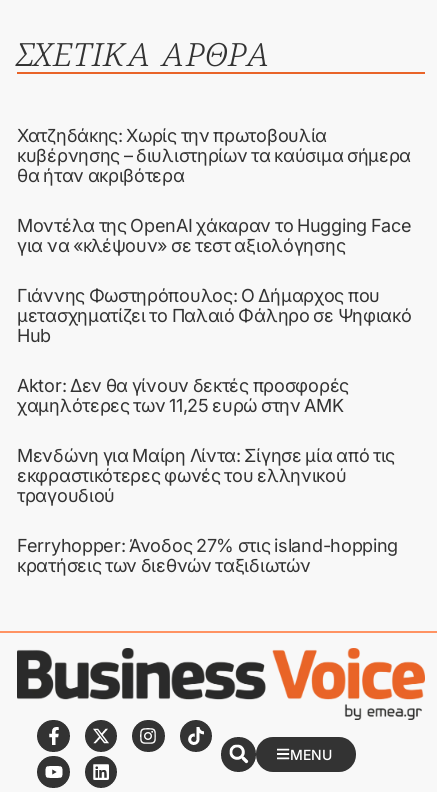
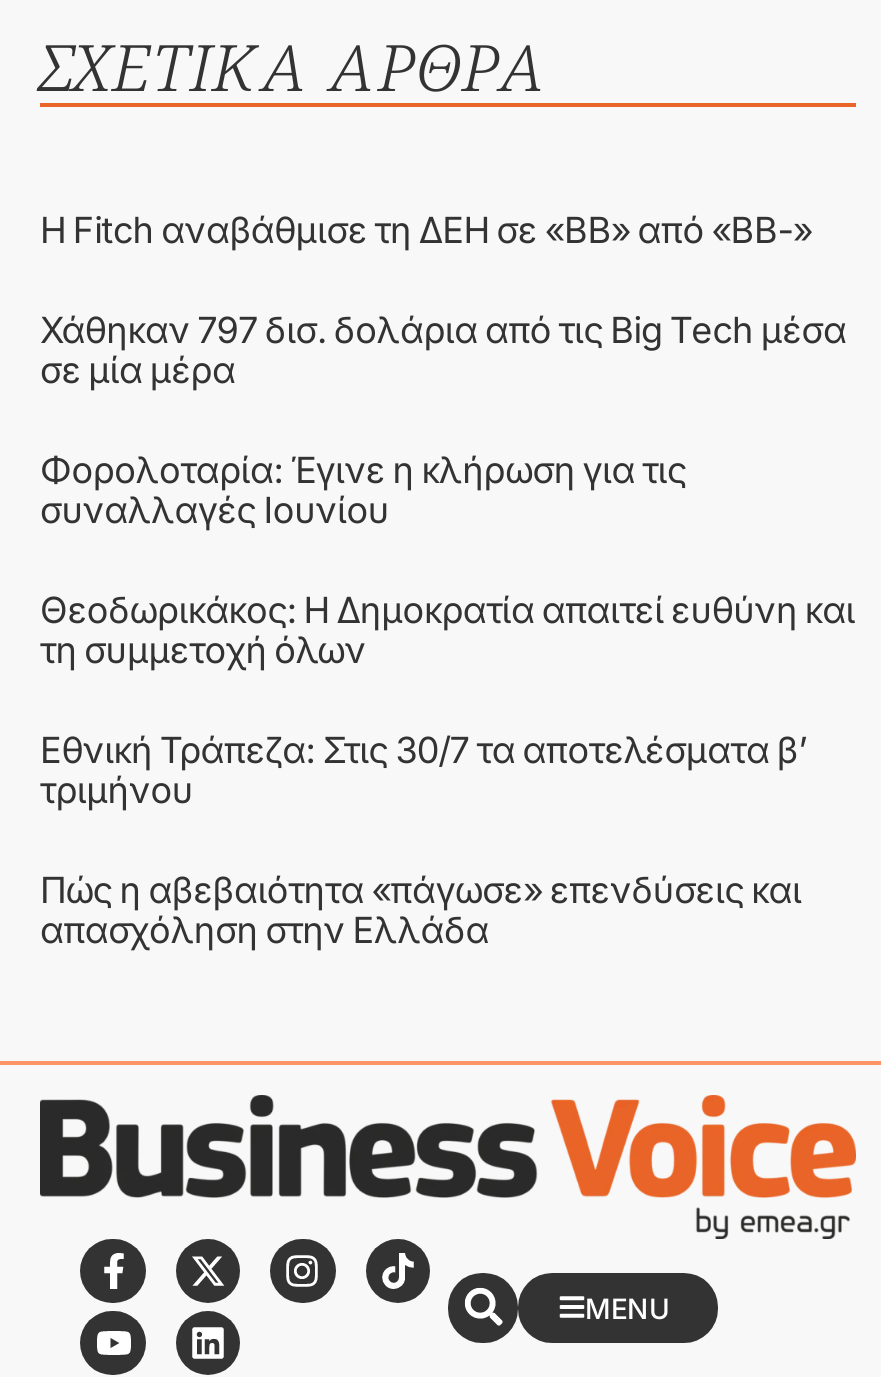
[17,125,411,186] Χατζηδάκης: Χωρίς την πρωτοβουλία | κυβέρνησης – διυλιστηρίων τα καύσιμα σήμερα | θα ήταν ακριβότερα -> [40,210,820,252] Η Fitch αναβάθμισε τη ΔΕΗ σε «ΒΒ» από «BB-»
[17,215,411,256] Μοντέλα της OpenAI χάκαραν το Hugging Face | για να «κλέψουν» σε τεστ αξιολόγησης -> [40,310,846,392] Χάθηκαν 797 δισ. δολάρια από τις Big Tech μέσα | σε μία μέρα
[17,285,411,346] Γιάννης Φωστηρόπουλος: Ο Δήμαρχος που | μετασχηματίζει το Παλαιό Φάληρο σε Ψηφιακό | Hub -> [40,450,686,532] Φορολοταρία: Έγινε η κλήρωση για τις | συναλλαγές Ιουνίου
[17,375,349,416] Aktor: Δεν θα γίνουν δεκτές προσφορές | χαμηλότερες των 11,25 ευρώ στην ΑΜΚ -> [40,590,855,672] Θεοδωρικάκος: Η Δημοκρατία απαιτεί ευθύνη και | τη συμμετοχή όλων
[17,445,395,506] Μενδώνη για Μαίρη Λίντα: Σίγησε μία από τις | εκφραστικότερες φωνές του ελληνικού | τραγουδιού -> [40,730,808,812] Εθνική Τράπεζα: Στις 30/7 τα αποτελέσματα β’ | τριμήνου
[17,535,398,576] Ferryhopper: Άνοδος 27% στις island-hopping | κρατήσεις των διεθνών ταξιδιωτών -> [40,870,801,952] Πώς η αβεβαιότητα «πάγωσε» επενδύσεις και | απασχόληση στην Ελλάδα

